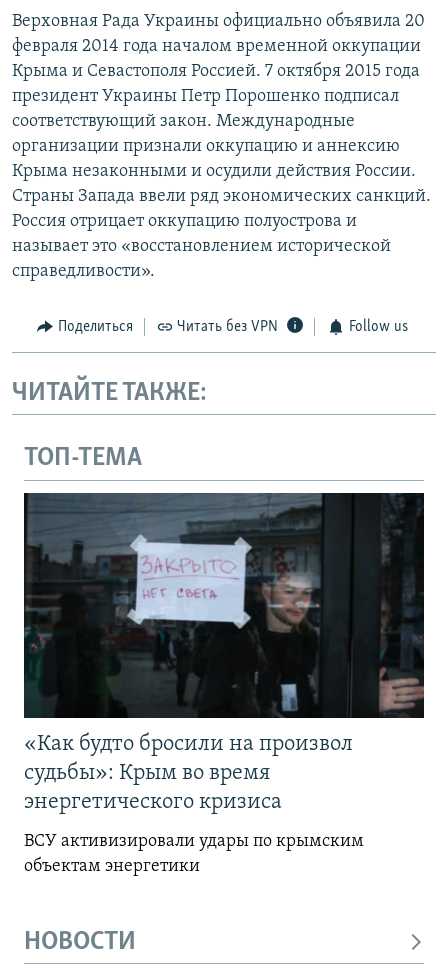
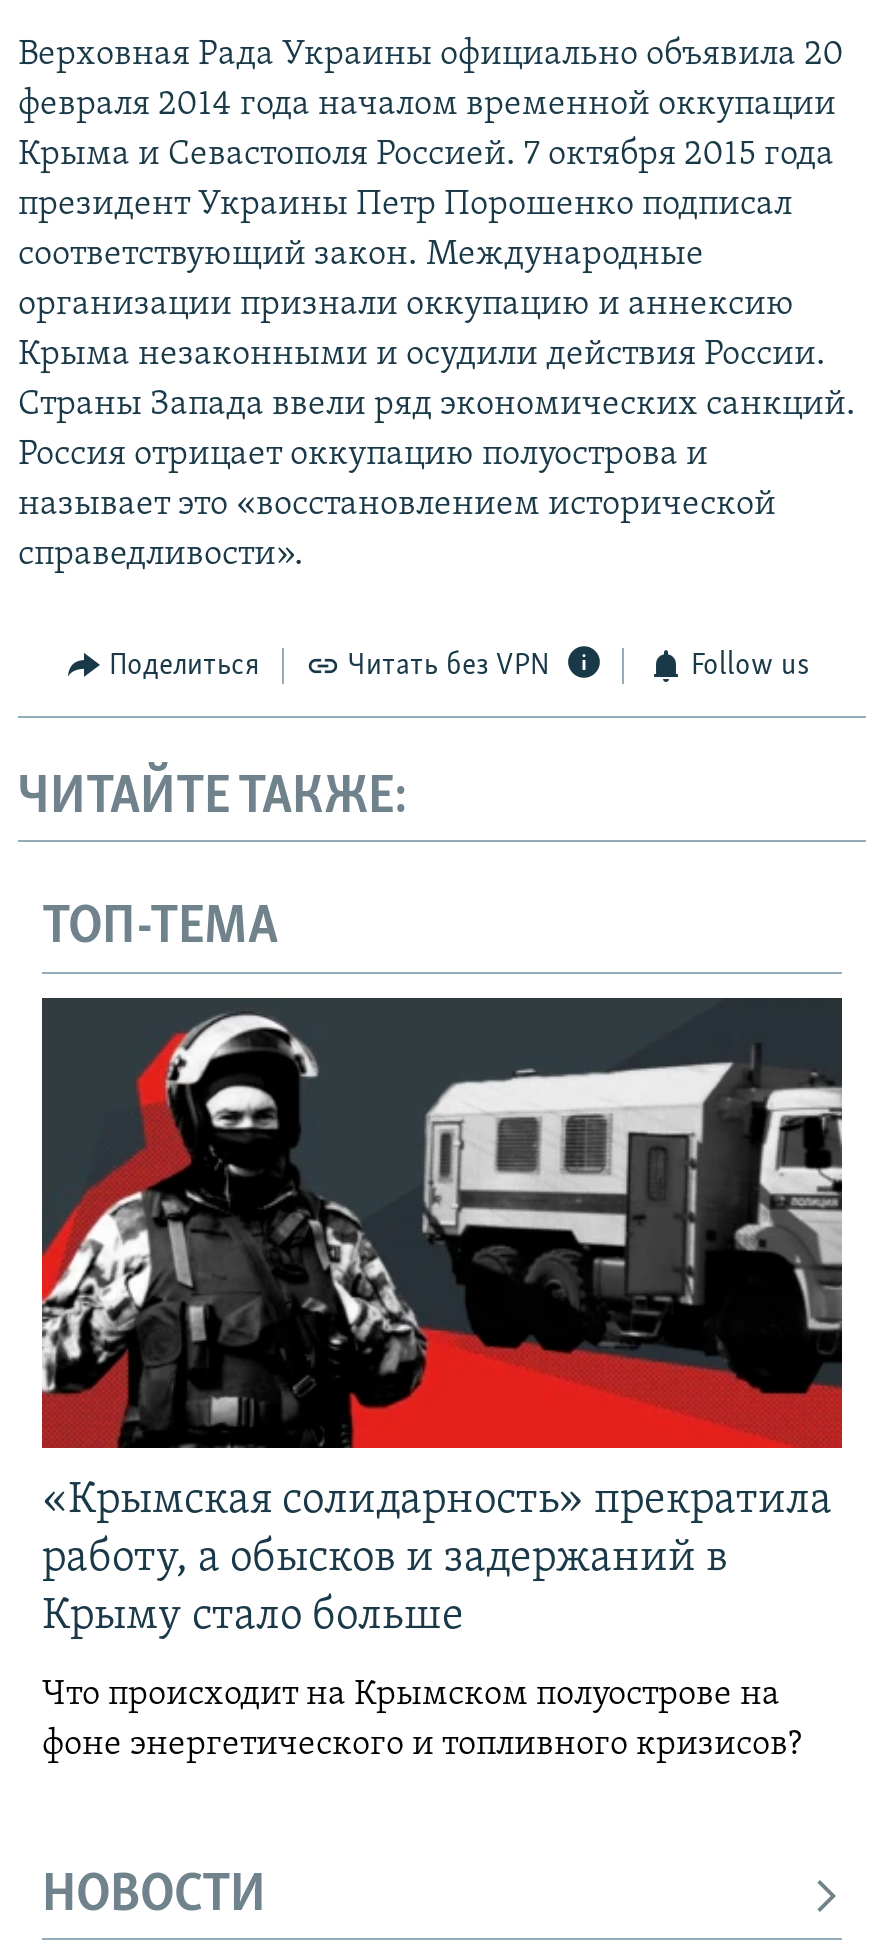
[23,493,425,814] [image] | «Как будто бросили на произвол | судьбы»: Крым во время | энергетического кризиса -> [40,998,844,1640] [image] | «Крымская солидарность» прекратила | работу, а обысков и задержаний в | Крыму стало больше
[24,832,364,876] ВСУ активизировали удары по крымским | объектам энергетики -> [42,1676,810,1764] Что происходит на Крымском полуострове на | фоне энергетического и топливного кризисов?

